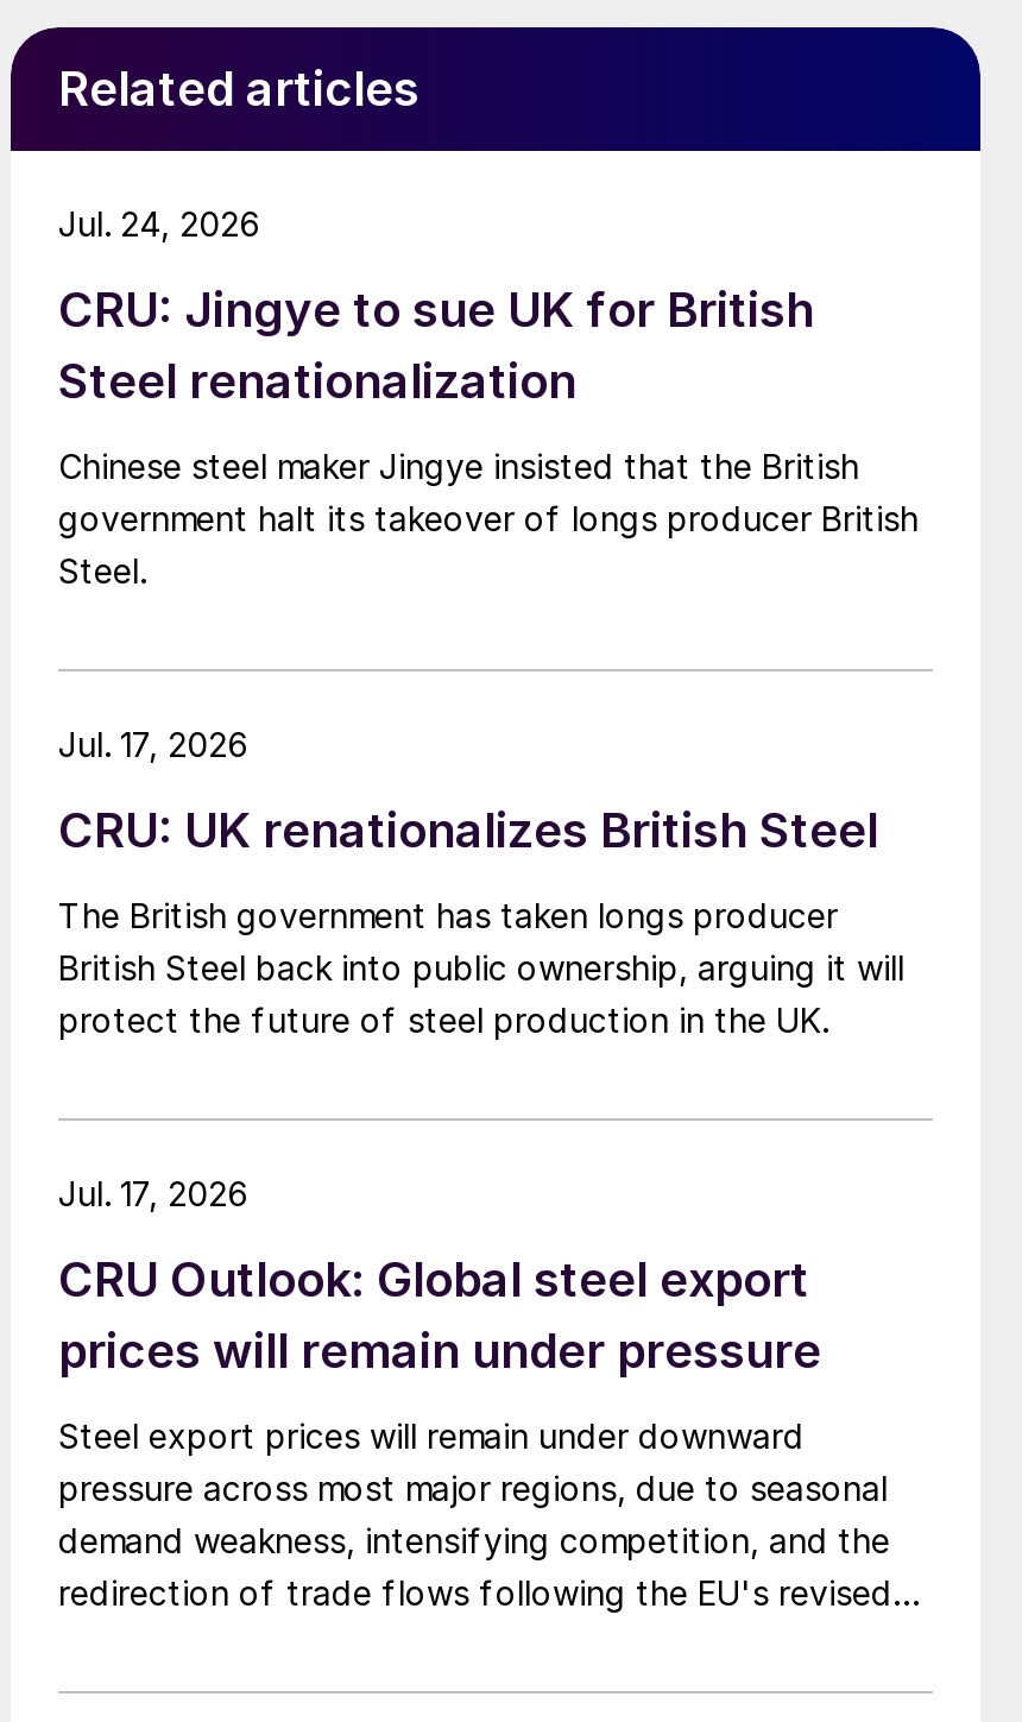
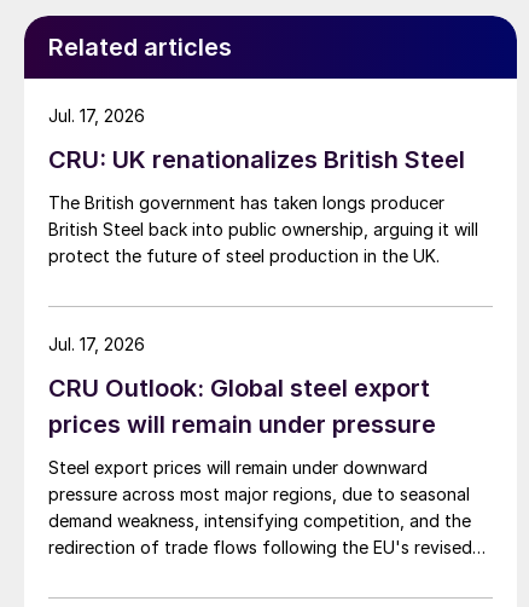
[58,203,260,243] Jul. 24, 2026 -> none
[58,281,919,590] CRU: Jingye to sue UK for British | Steel renationalization | Chinese steel maker Jingye insisted that the British | government halt its takeover of longs producer British | Steel. -> none

